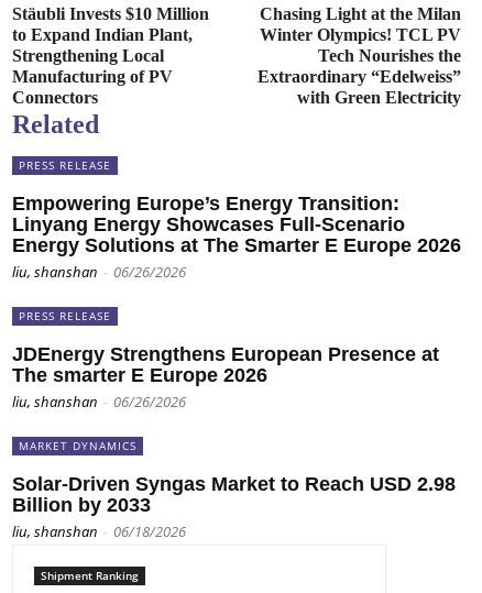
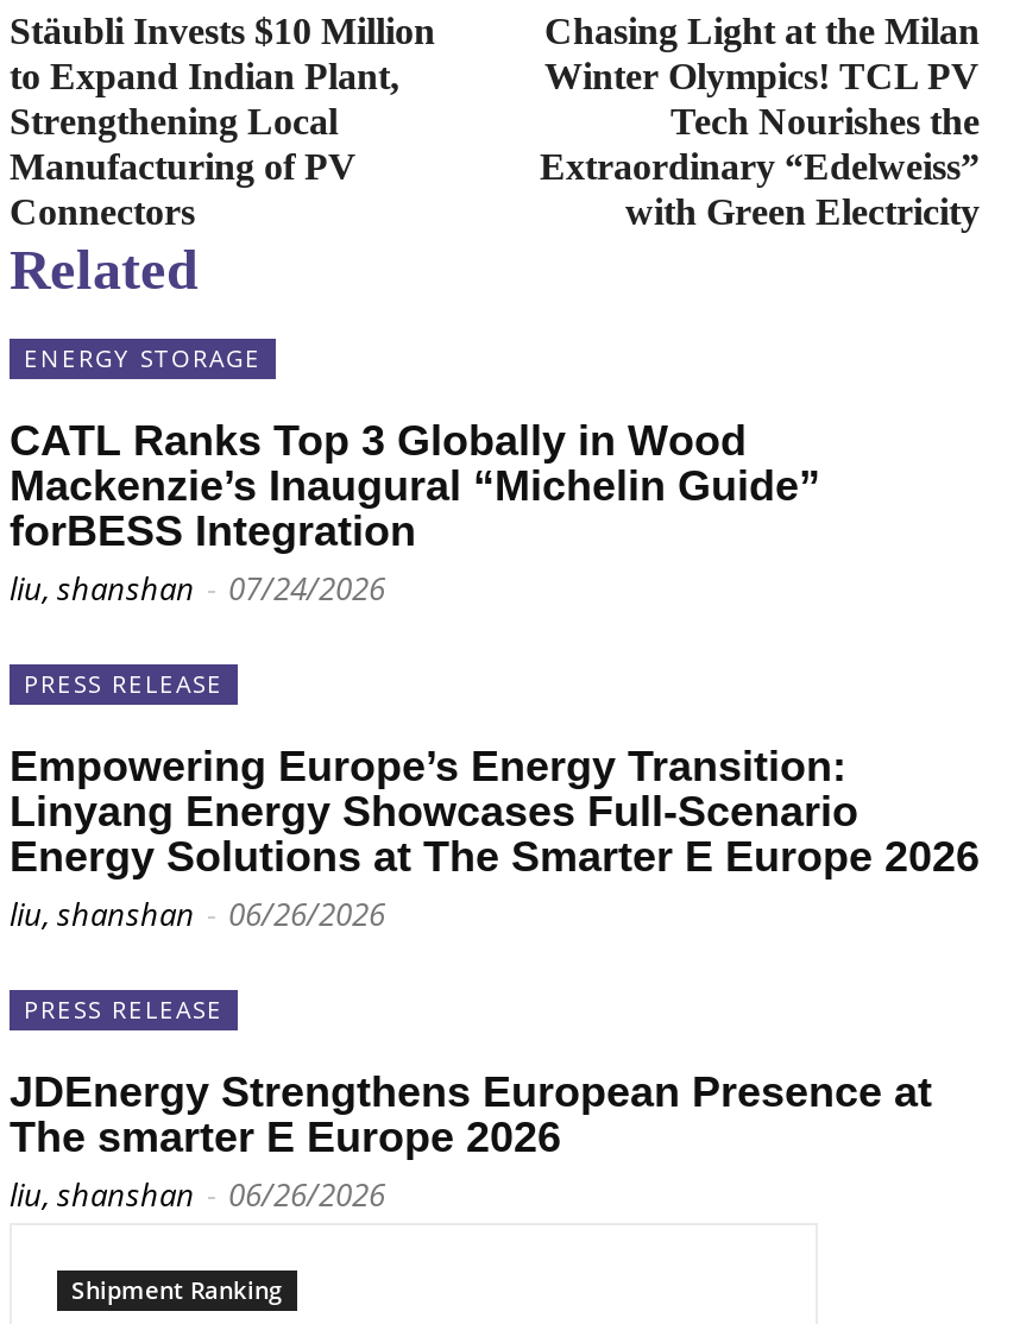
none -> [10,341,820,609] ENERGY STORAGE | CATL Ranks Top 3 Globally in Wood | Mackenzie’s Inaugural “Michelin Guide” | forBESS Integration | liu, shanshan - 07/24/2026
moved [12,158,461,412] -> [10,666,980,1215]: PRESS RELEASE | Empowering Europe’s Energy Transition: | Linyang Energy Showcases Full-Scenario | ... | The smarter E Europe 2026 | liu, shanshan - 06/26/2026
[12,438,456,542] MARKET DYNAMICS | Solar-Driven Syngas Market to Reach USD 2.98 | Billion by 2033 | liu, shanshan - 06/18/2026 -> none

